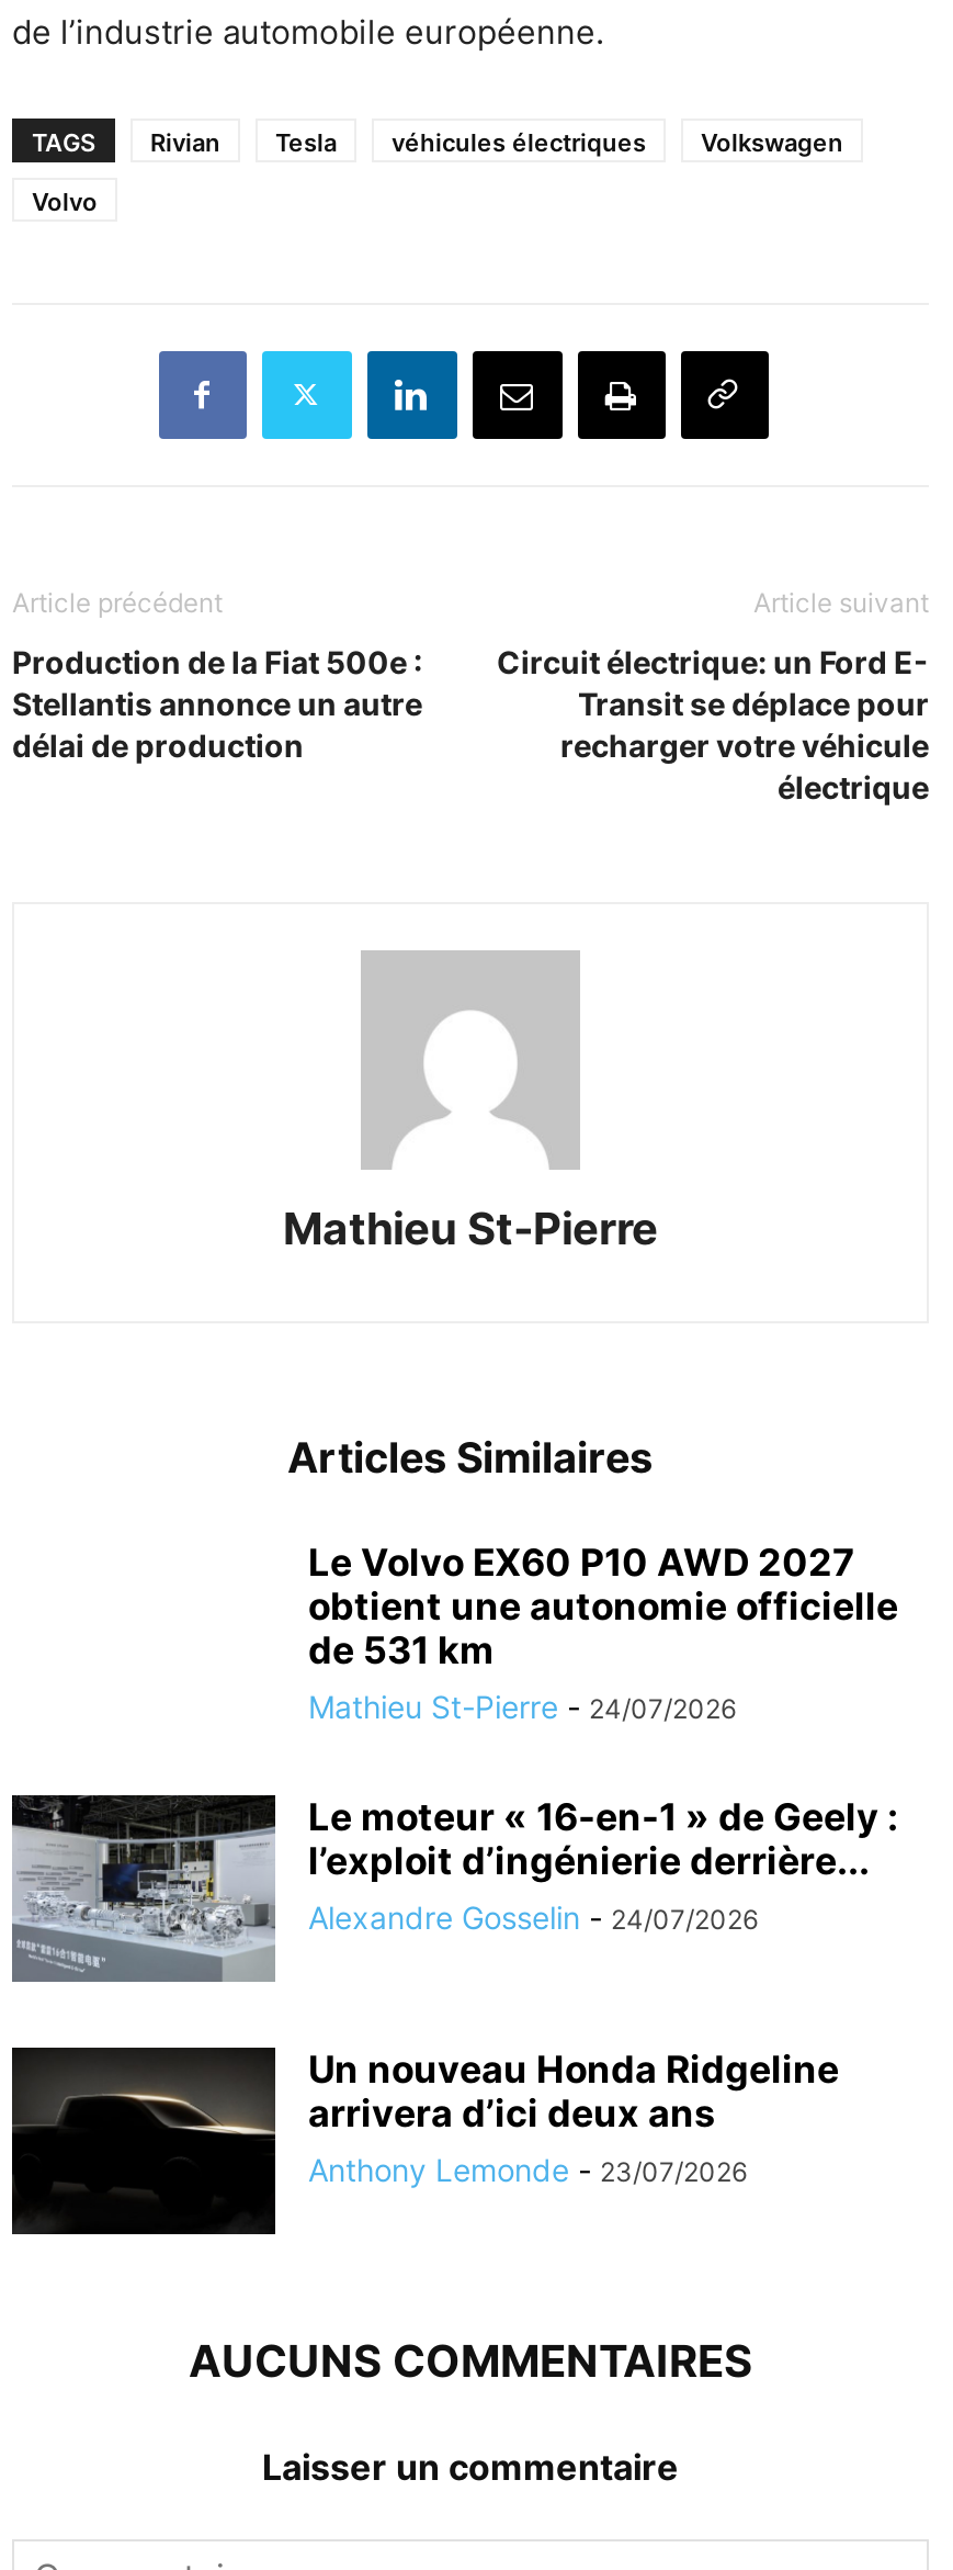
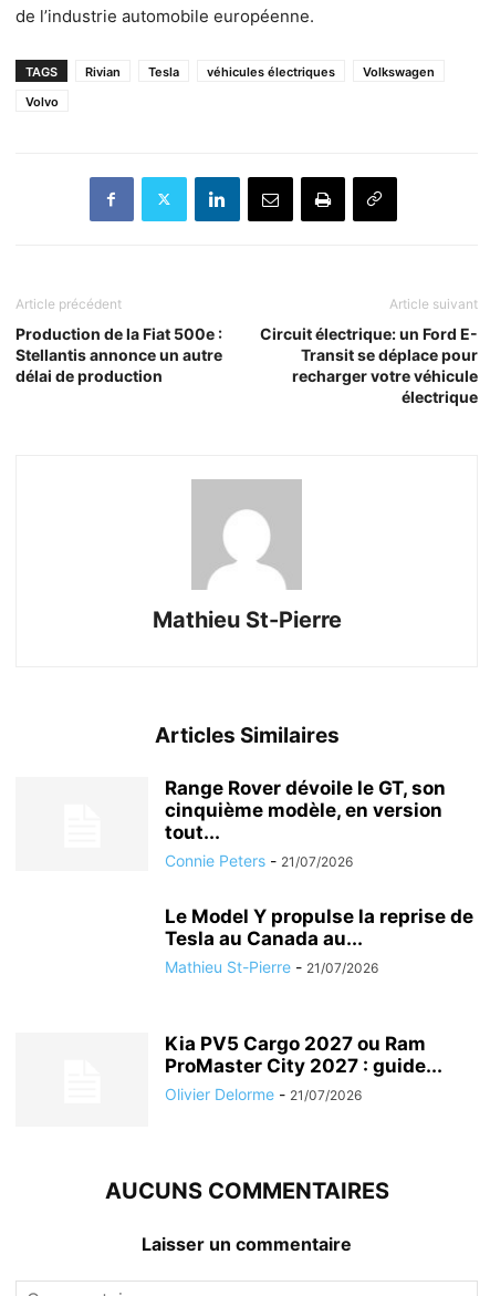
[308,1540,898,1724] Le Volvo EX60 P10 AWD 2027 | obtient une autonomie officielle | de 531 km | Mathieu St-Pierre - 24/07/2026 -> [165,777,446,870] Range Rover dévoile le GT, son | cinquième modèle, en version | tout... | Connie Peters - 21/07/2026
[10,1793,277,1984] [image] -> none
[308,1795,898,1935] Le moteur « 16-en-1 » de Geely : | l’exploit d’ingénierie derrière... | Alexandre Gosselin - 24/07/2026 -> [165,905,473,976] Le Model Y propulse la reprise de | Tesla au Canada au... | Mathieu St-Pierre - 21/07/2026
[10,2045,277,2236] [image] -> none
[308,2047,839,2187] Un nouveau Honda Ridgeline | arrivera d’ici deux ans | Anthony Lemonde - 23/07/2026 -> [165,1032,442,1103] Kia PV5 Cargo 2027 ou Ram | ProMaster City 2027 : guide... | Olivier Delorme - 21/07/2026

